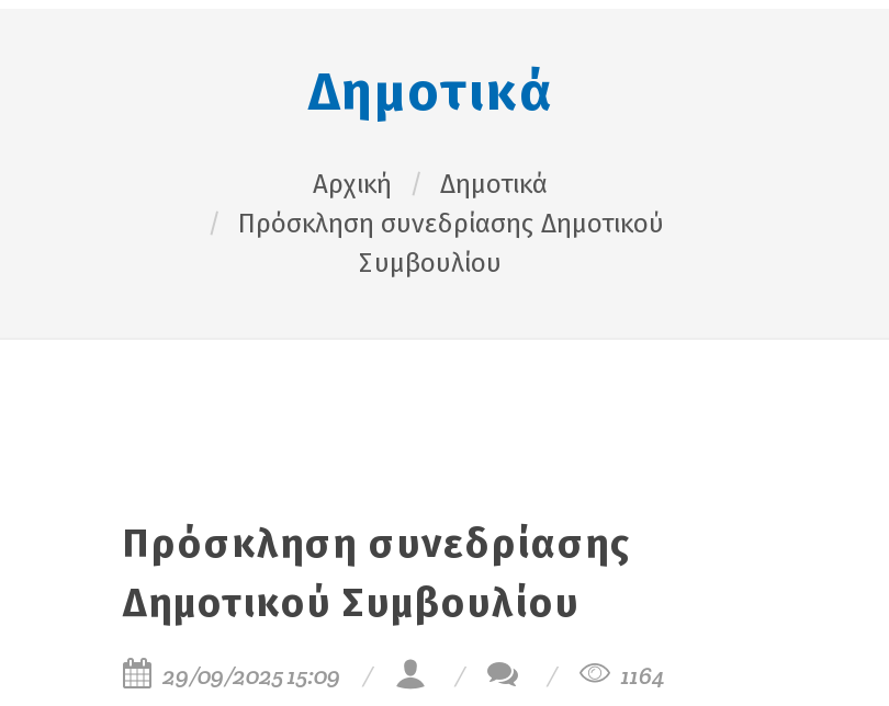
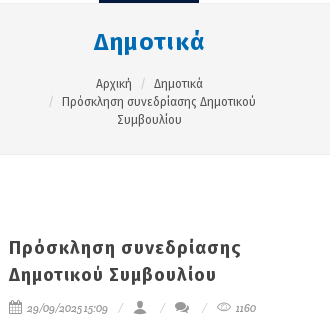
[617,660,665,691] 1164 -> [234,301,256,315] 1160

